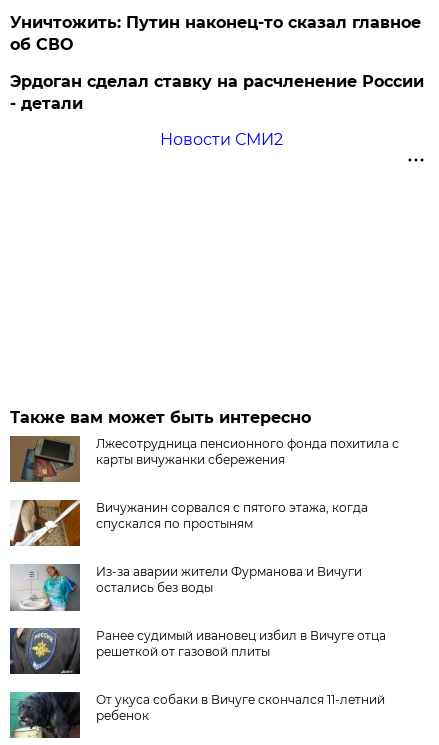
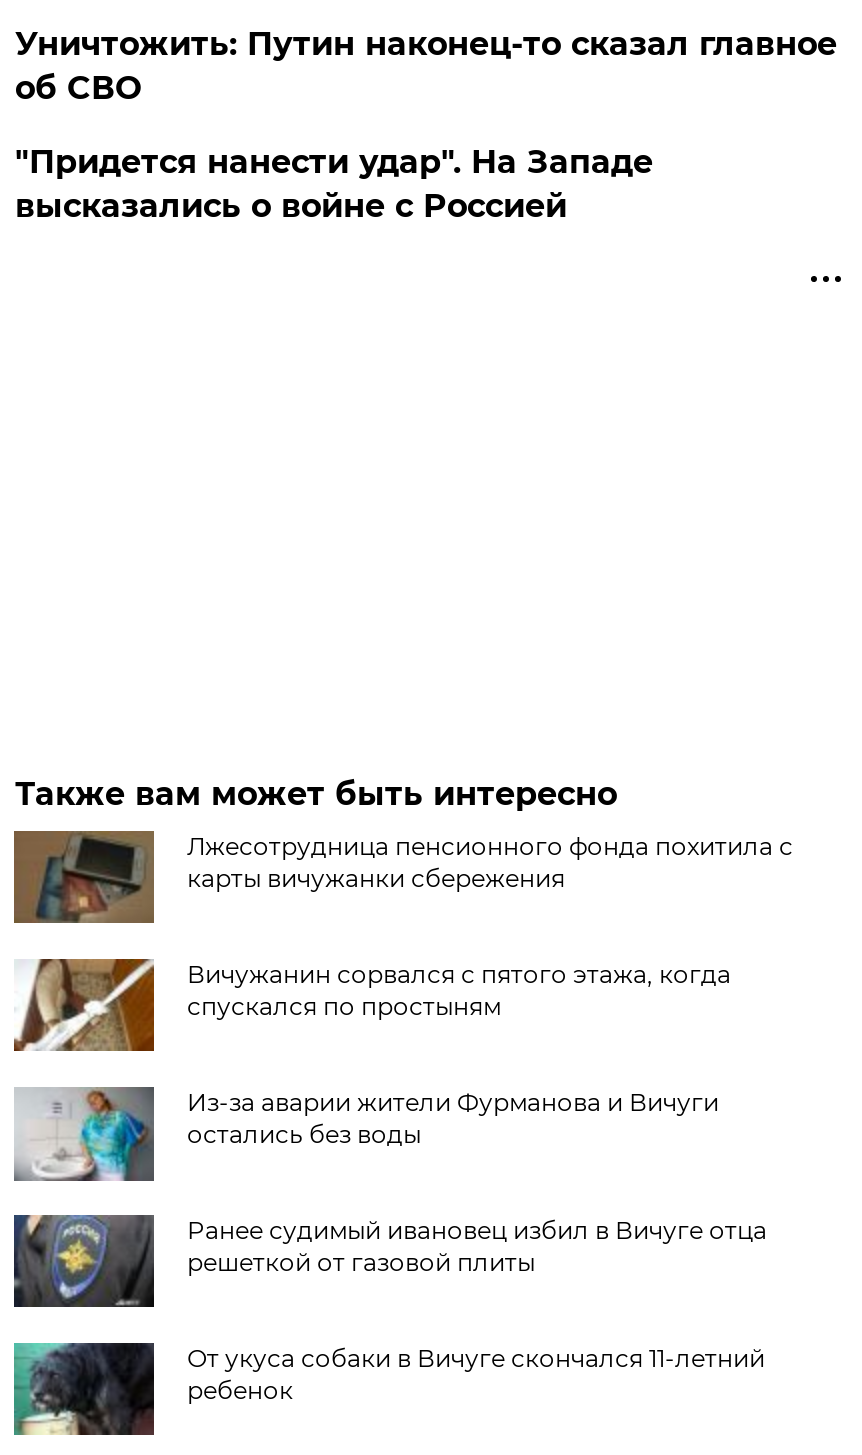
[10,72,424,149] Эрдоган сделал ставку на расчленение России | - детали | Новости СМИ2 -> [15,143,653,225] "Придется нанести удар". На Западе | высказались о войне с Россией

